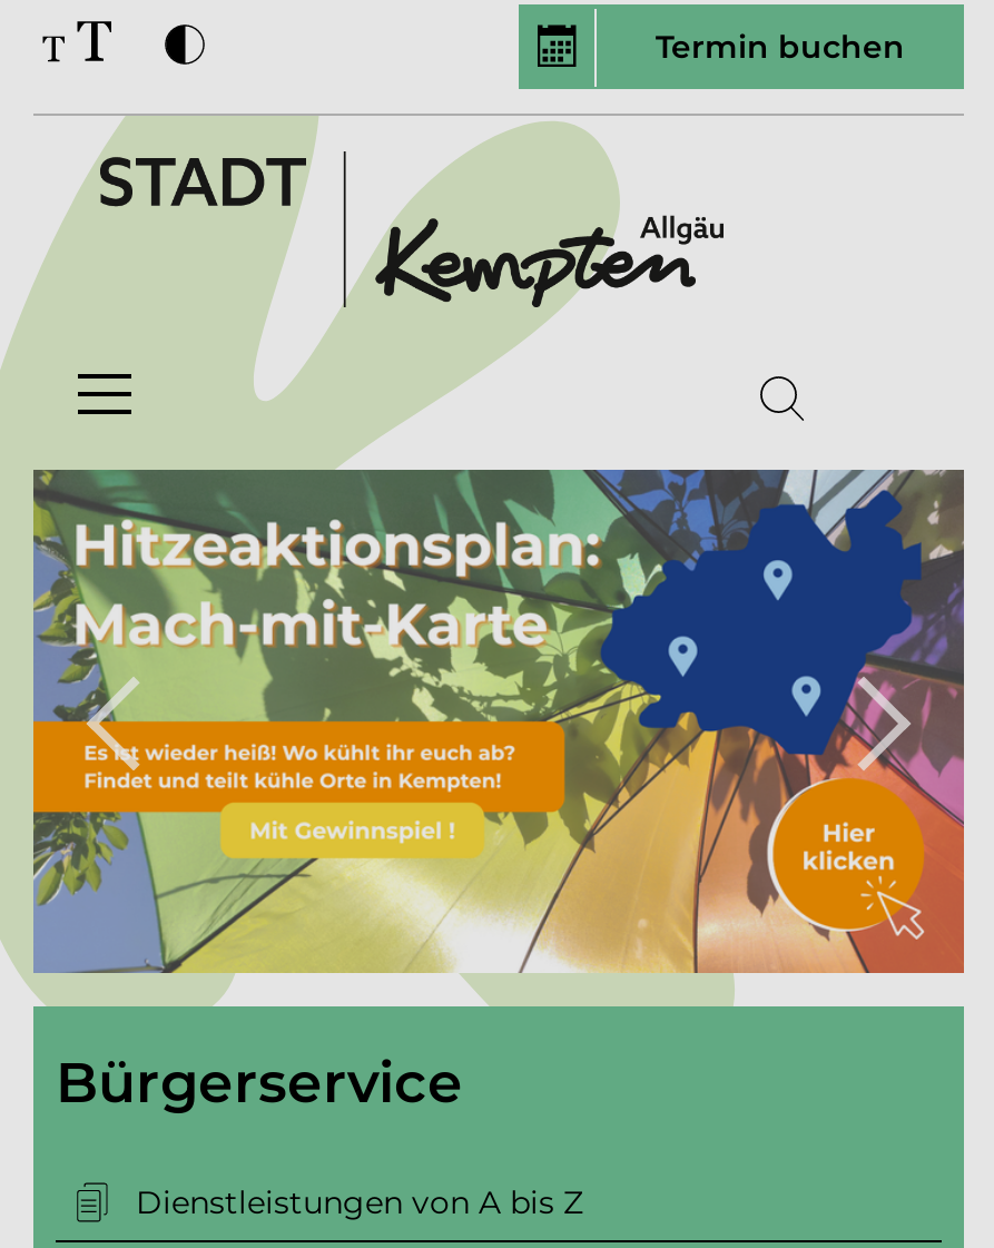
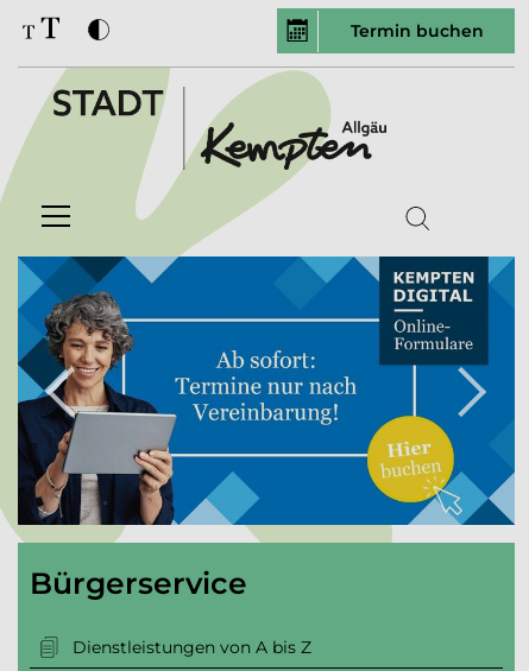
[31,468,966,975] [image] -> [17,255,516,526] [image]

